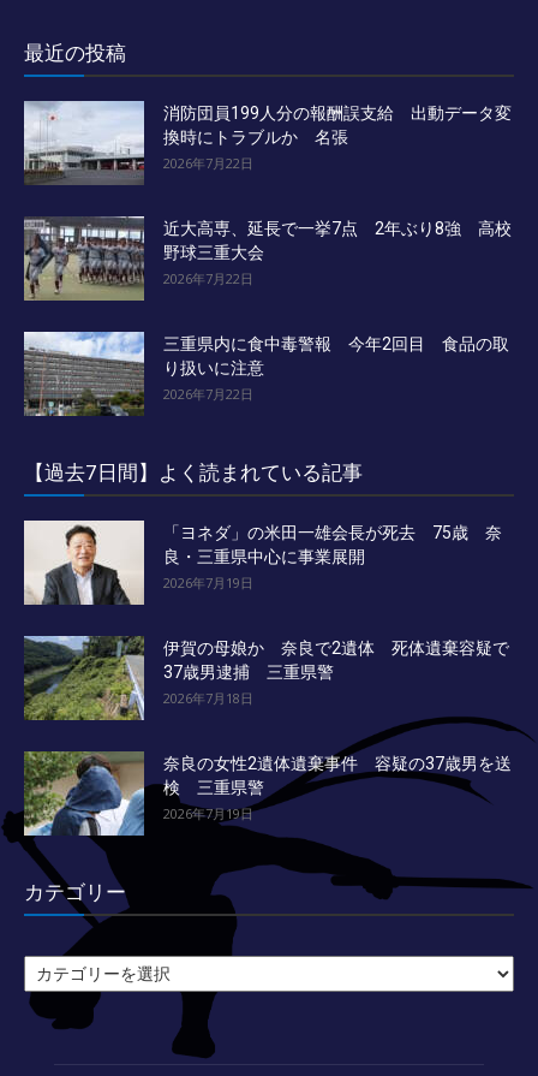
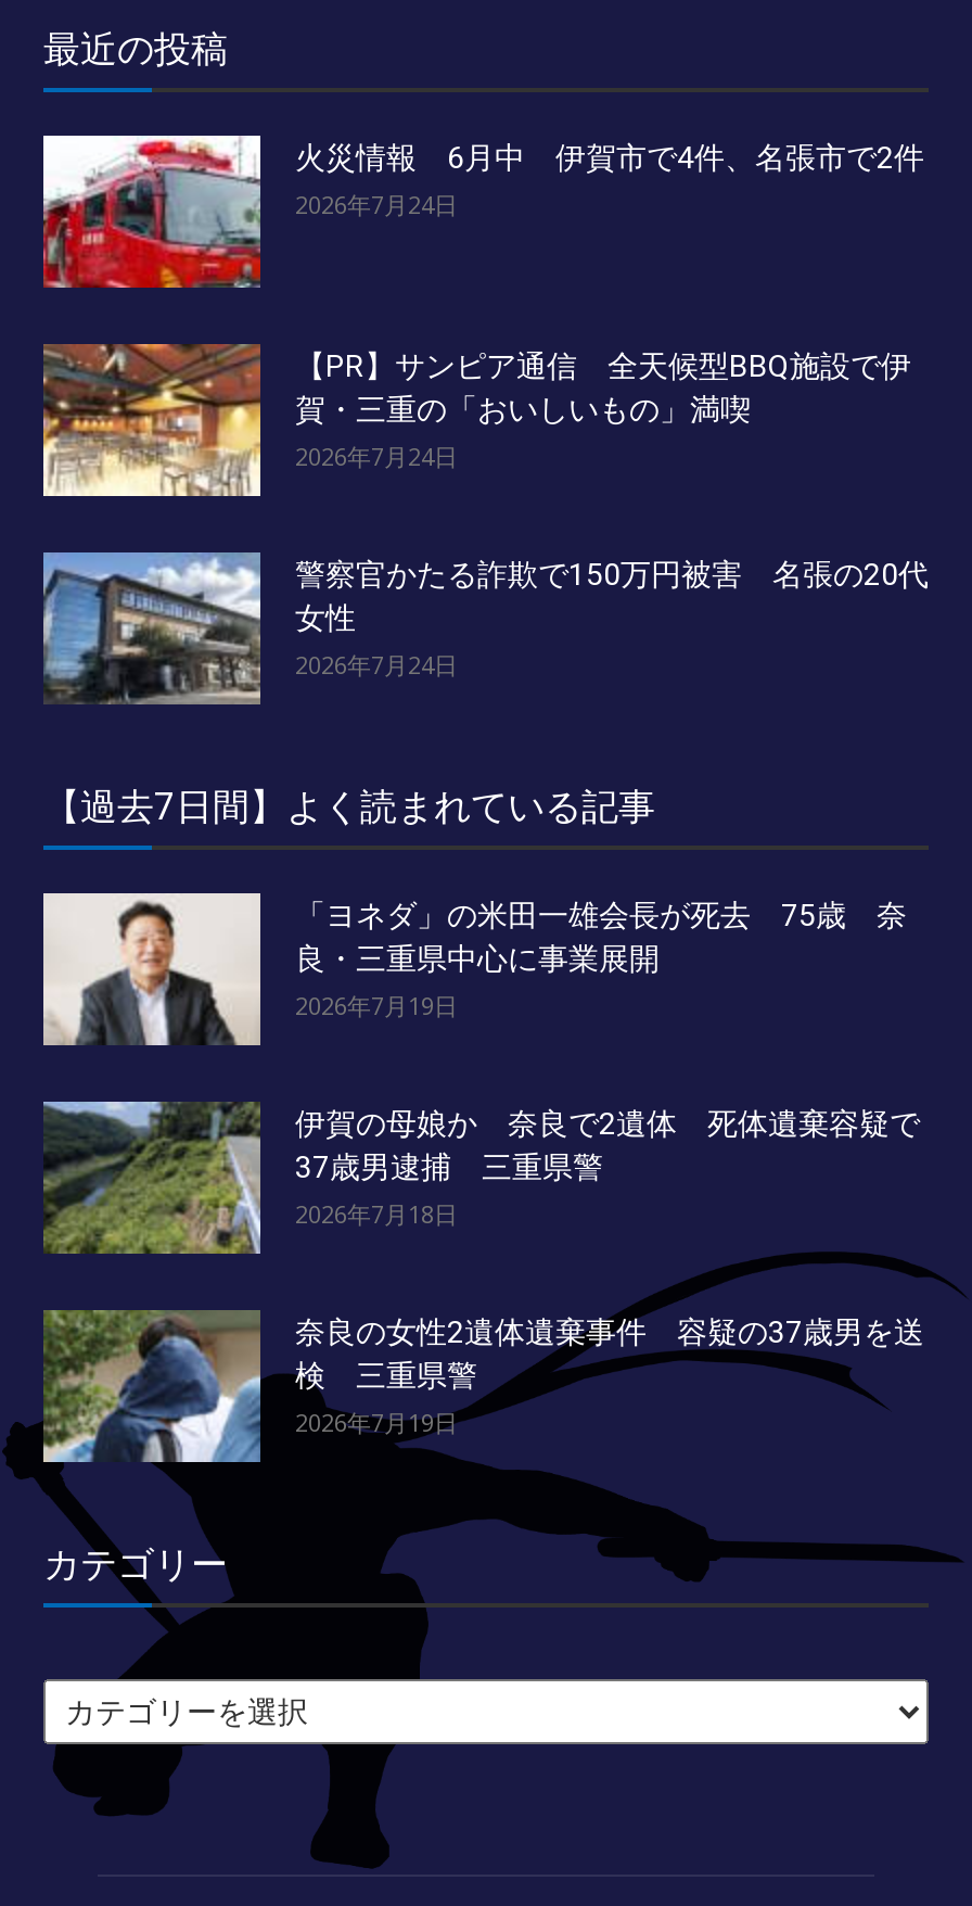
[23,102,512,185] [image] | 消防団員199人分の報酬誤支給 出動データ変 | 換時にトラブルか 名張 | 2026年7月22日 -> [41,137,924,289] [image] | 火災情報 6月中 伊賀市で4件、名張市で2件 | 2026年7月24日
[24,215,512,301] [image] | 近大高専、延長で一挙7点 2年ぶり8強 高校 | 野球三重大会 | 2026年7月22日 -> [43,343,911,497] [image] | 【PR】サンピア通信 全天候型BBQ施設で伊 | 賀・三重の「おいしいもの」満喫 | 2026年7月24日
[23,332,509,417] [image] | 三重県内に食中毒警報 今年2回目 食品の取 | り扱いに注意 | 2026年7月22日 -> [41,554,929,706] [image] | 警察官かたる詐欺で150万円被害 名張の20代 | 女性 | 2026年7月24日

